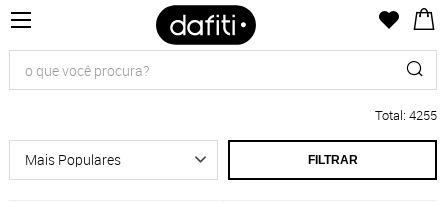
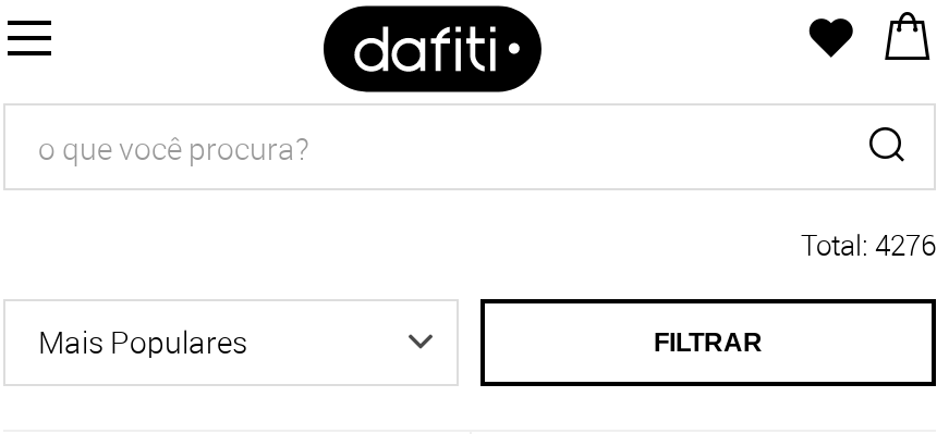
[375,106,437,124] Total: 4255 -> [801,225,936,264] Total: 4276

